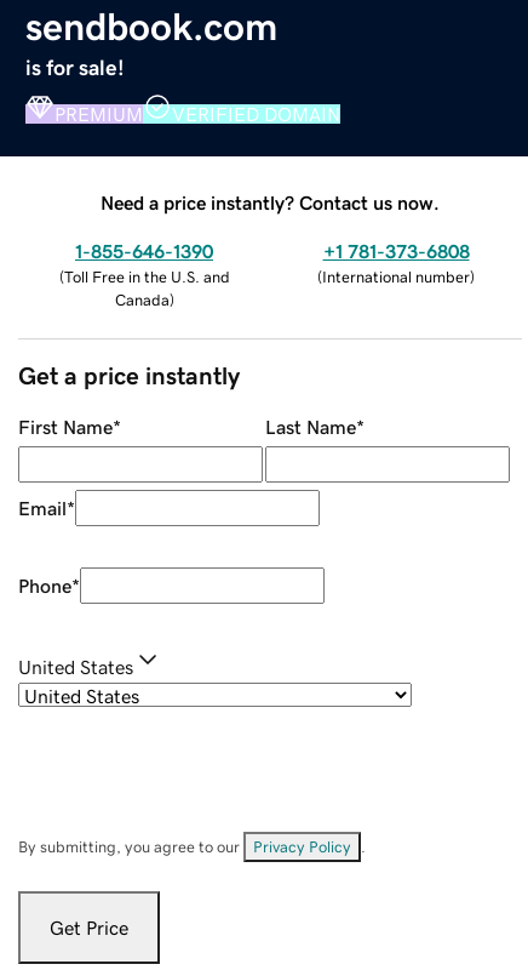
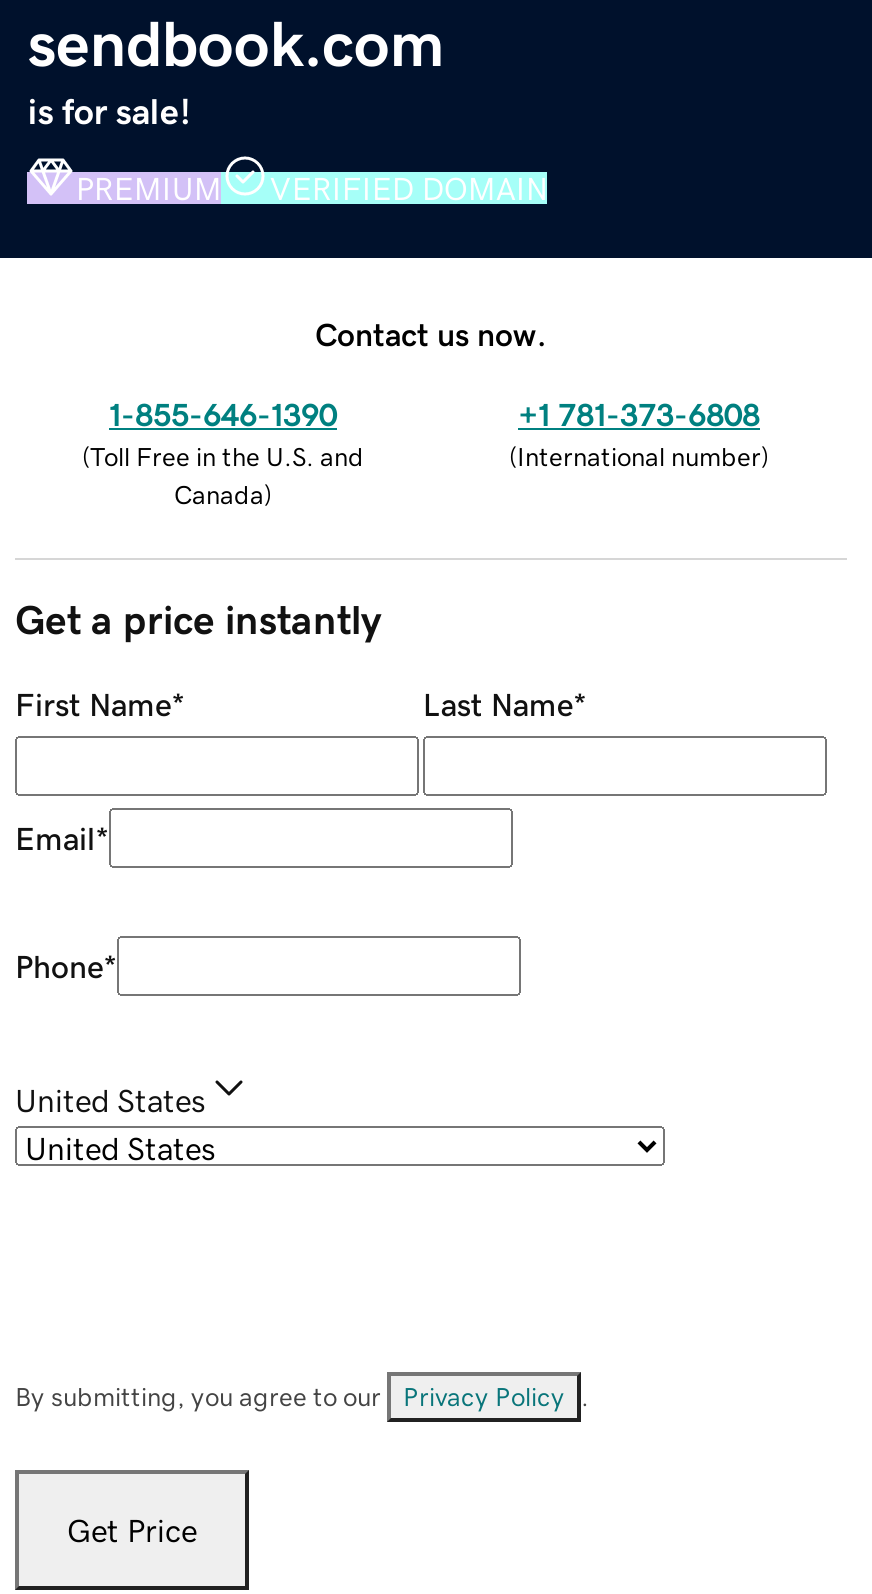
[101,192,440,212] Need a price instantly? Contact us now. -> [315,317,547,349] Contact us now.

